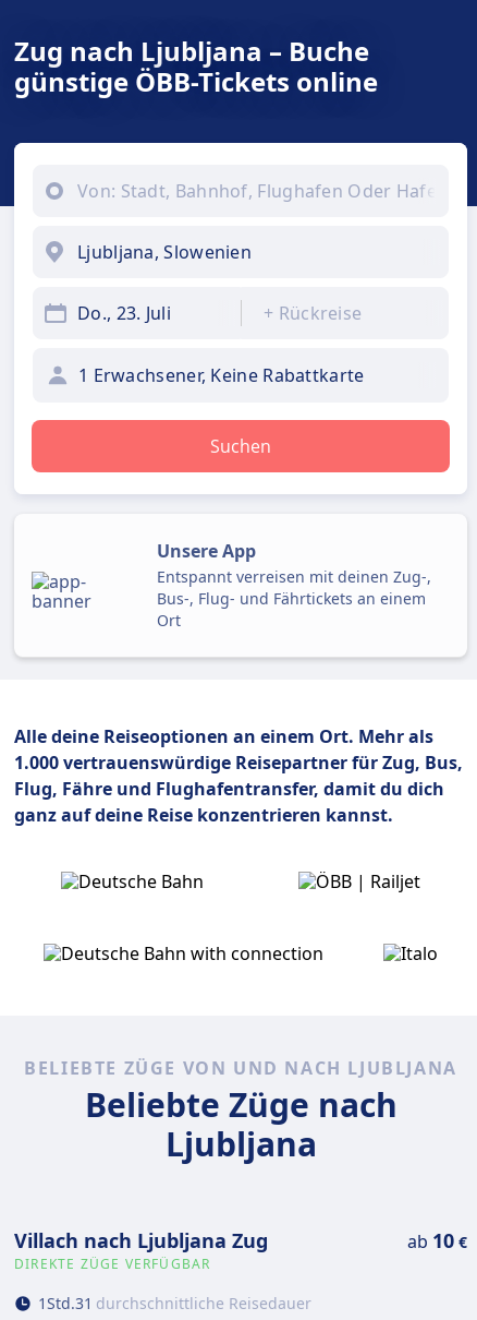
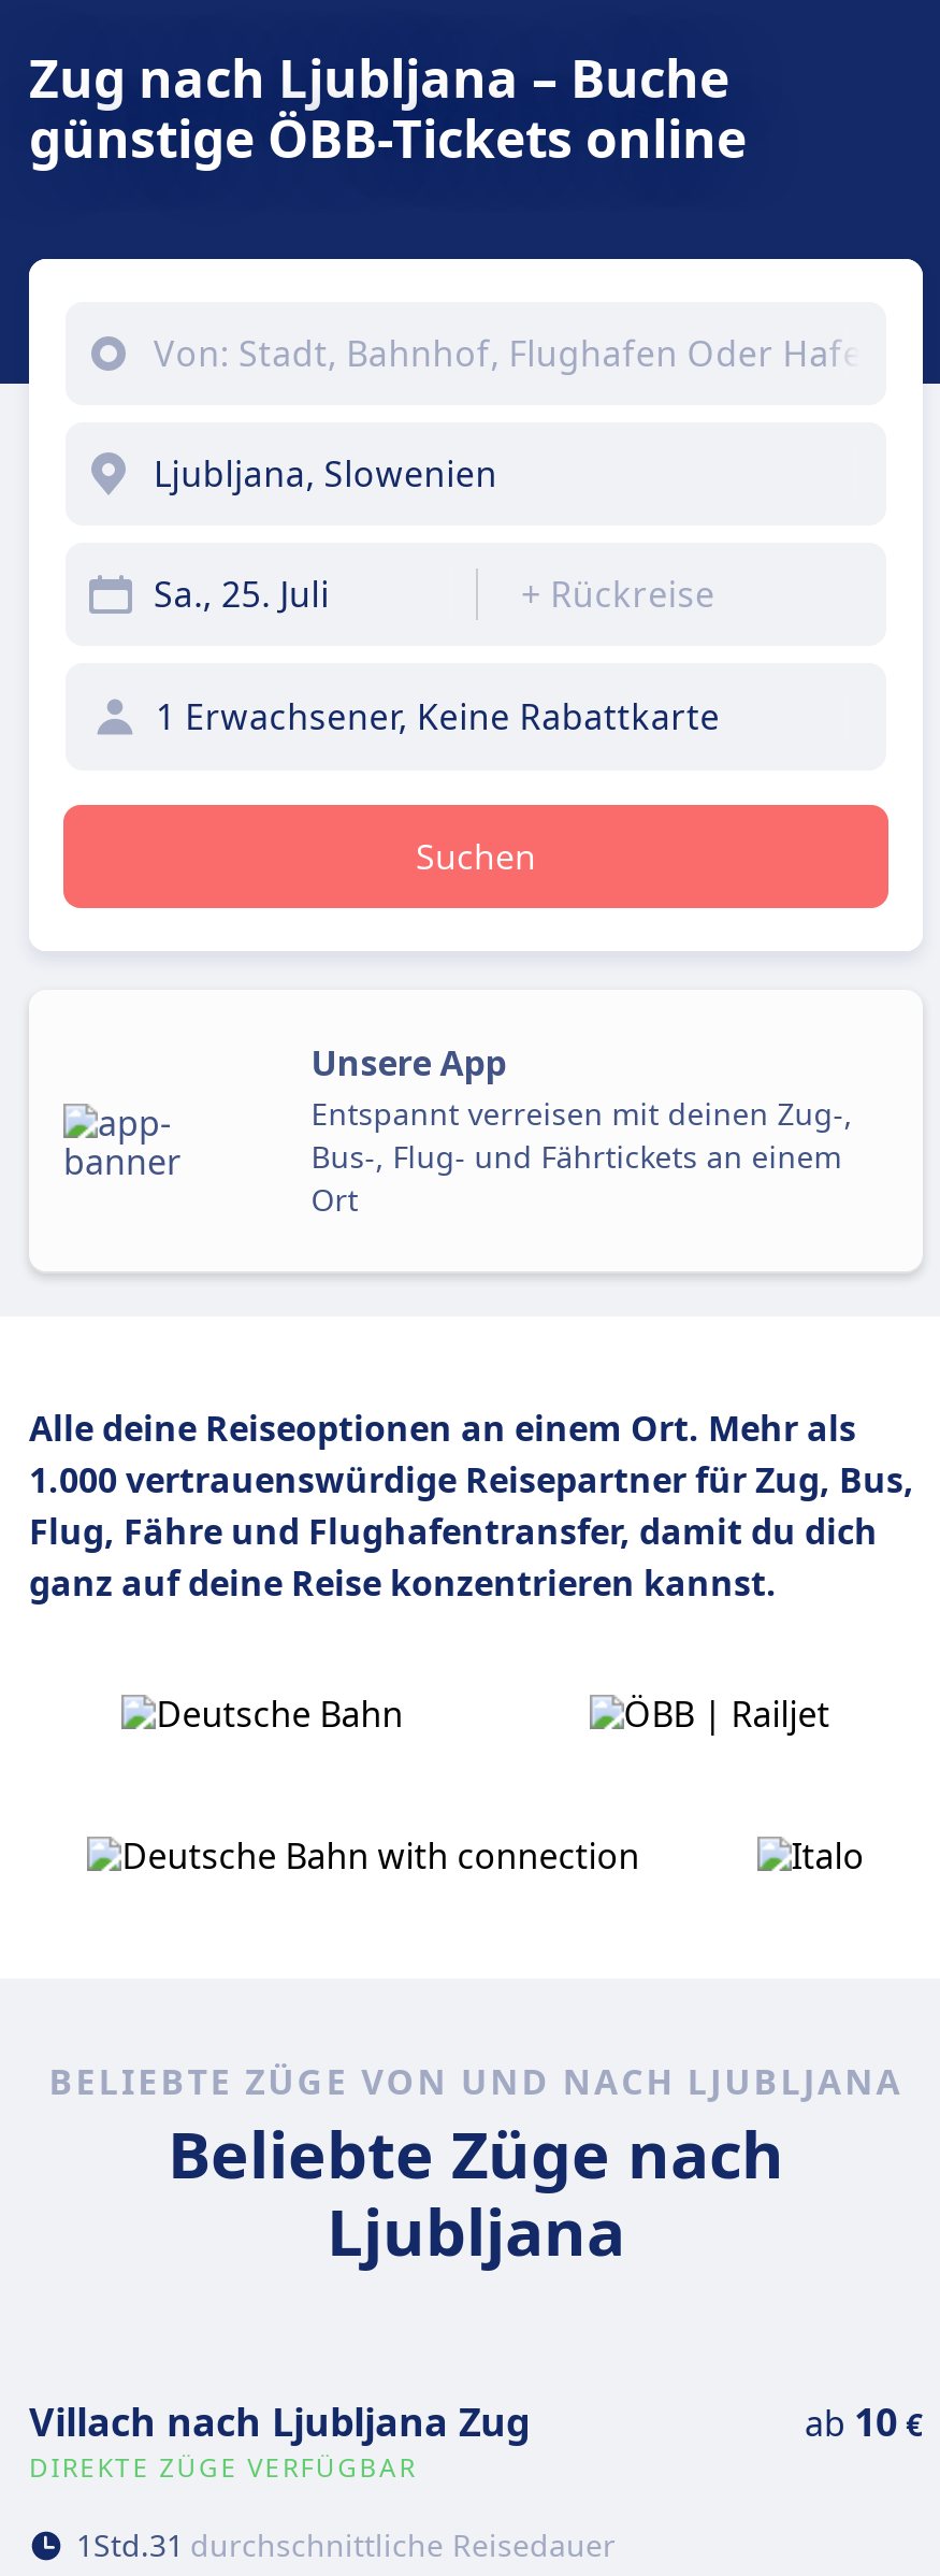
[77,301,171,325] Do., 23. Juli -> [154,571,330,618] Sa., 25. Juli

